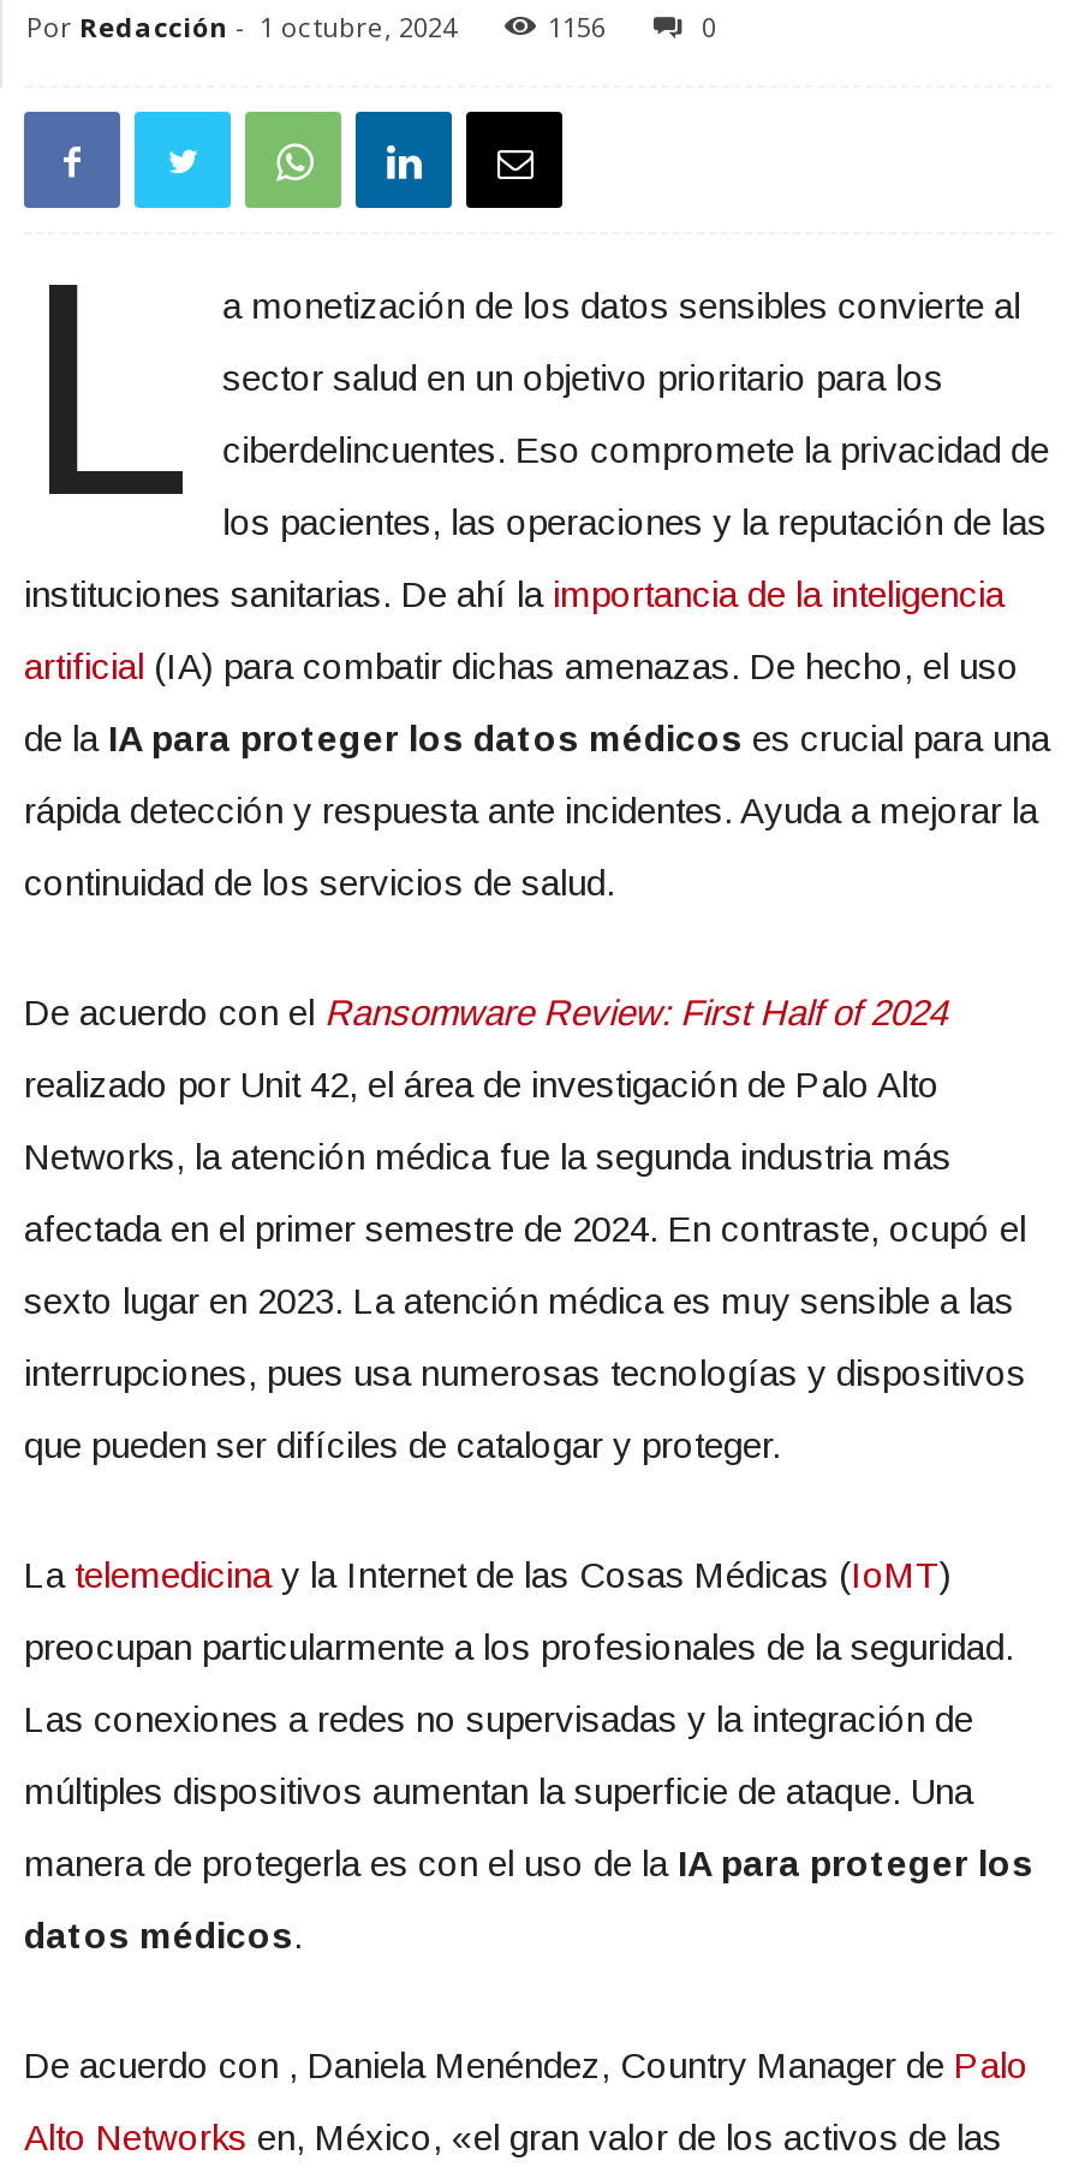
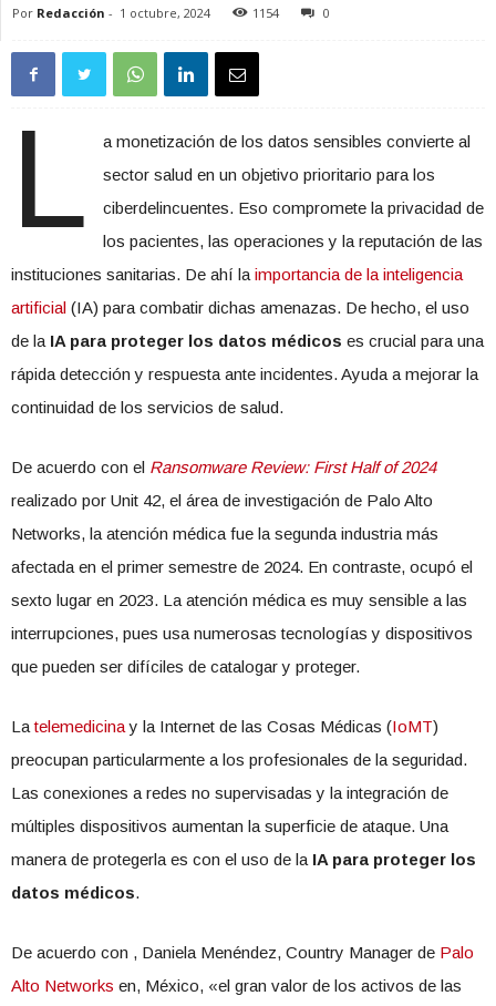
[548,10,606,46] 1156 -> [252,5,279,21] 1154

